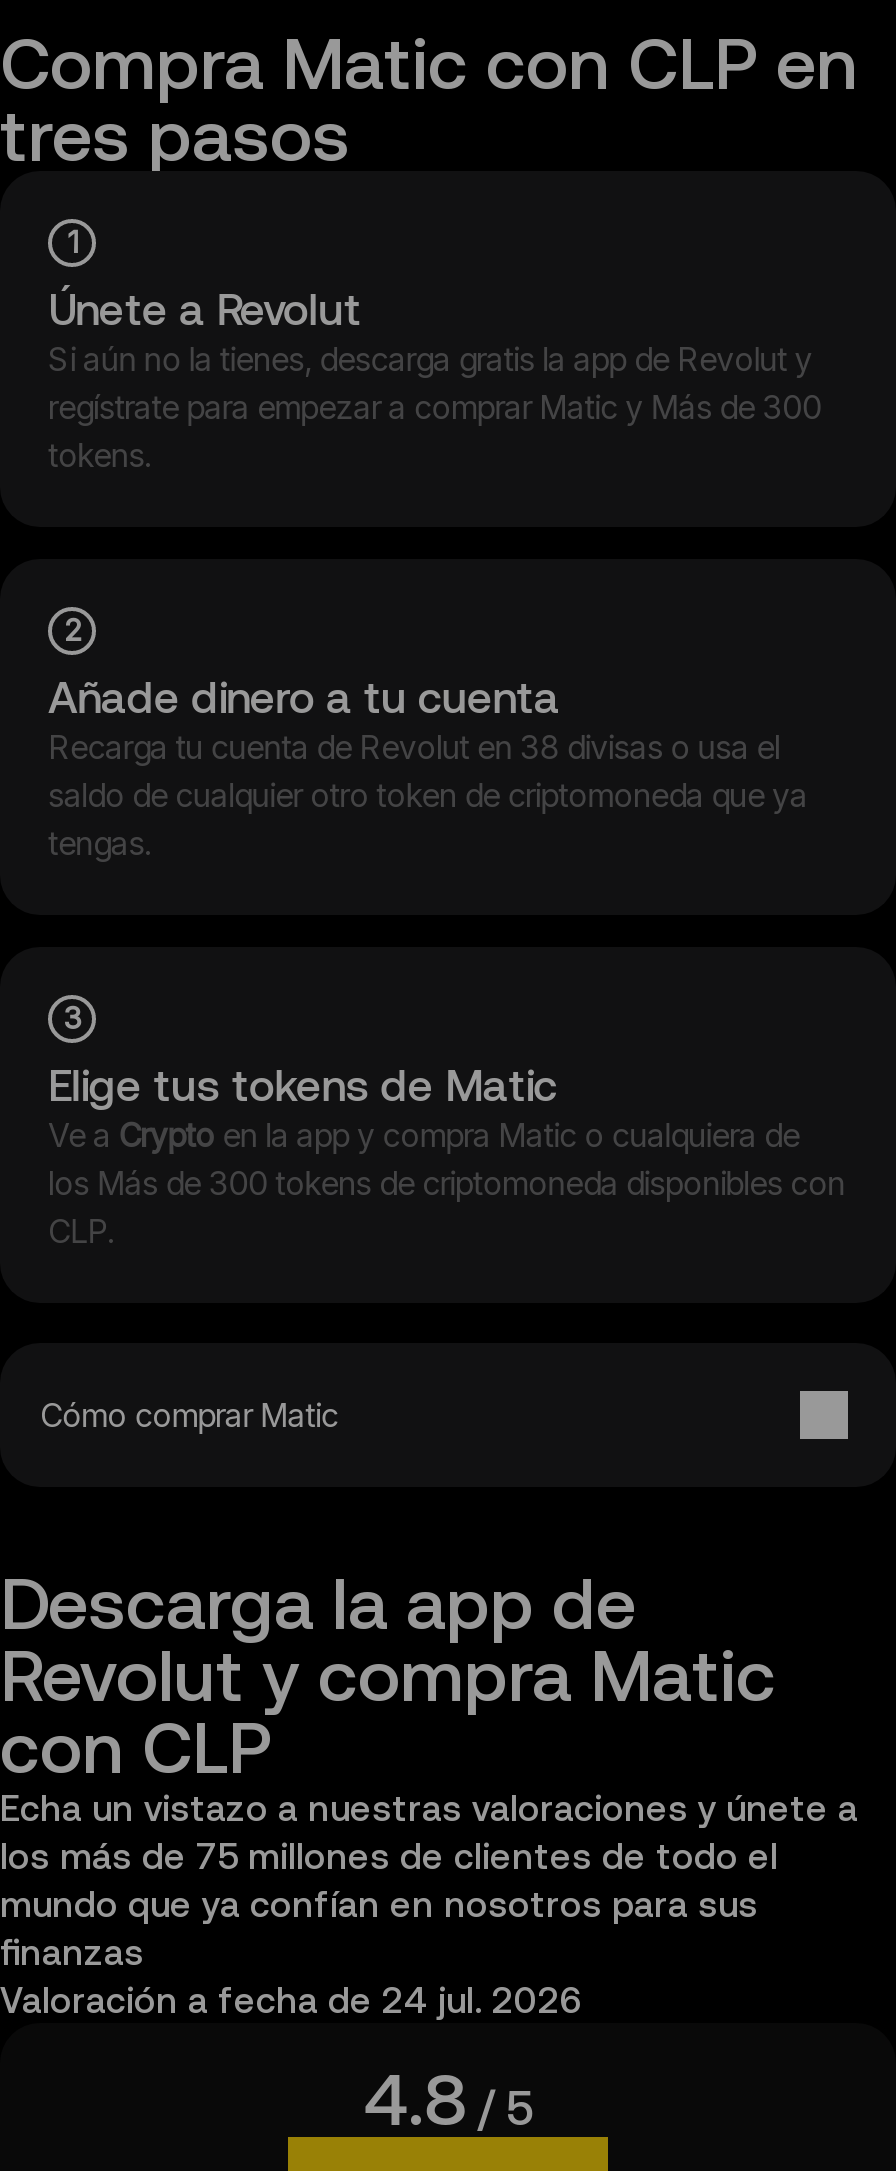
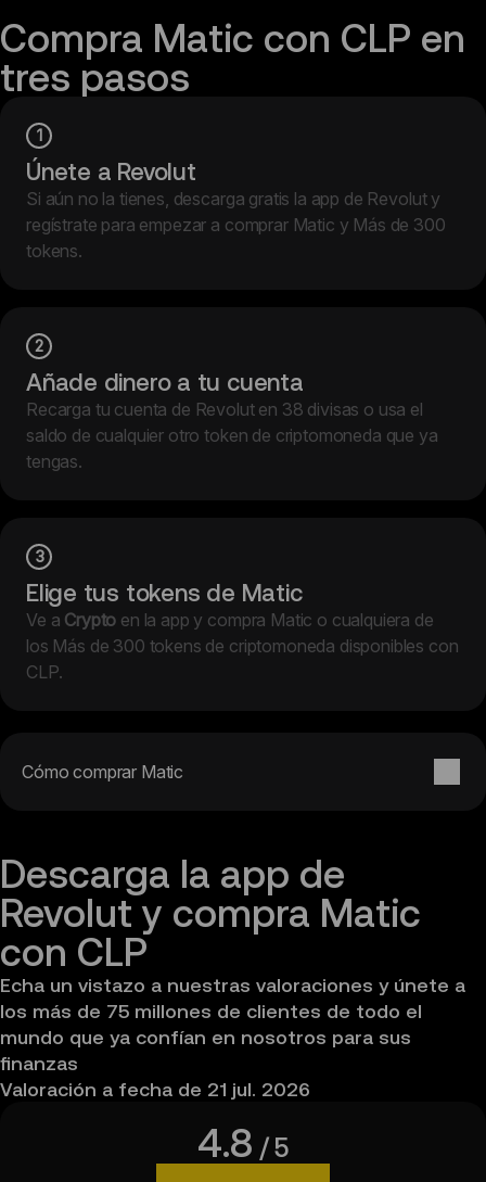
[0,1979,582,2019] Valoración a fecha de 24 jul. 2026 -> [0,1078,310,1100] Valoración a fecha de 21 jul. 2026

